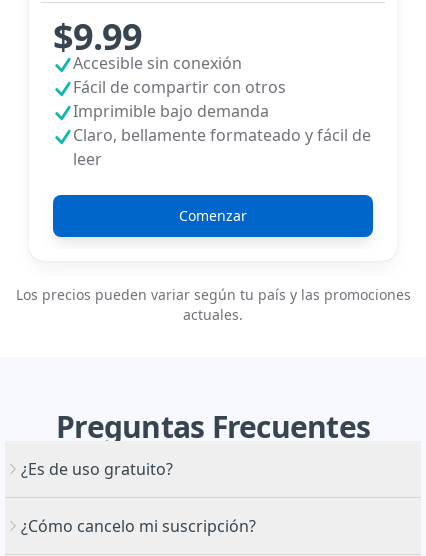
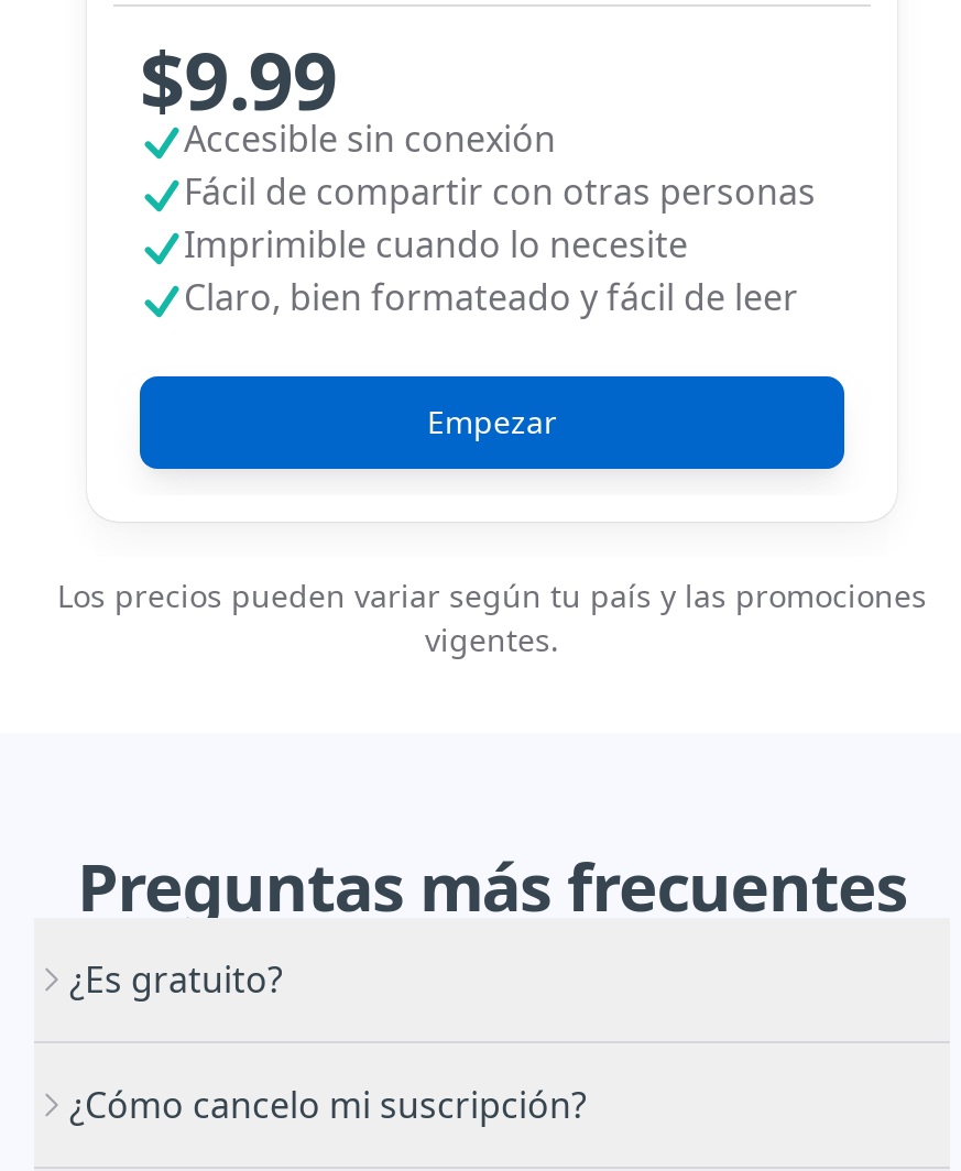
[73,76,371,170] Fácil de compartir con otros | Imprimible bajo demanda | Claro, bellamente formateado y fácil de | leer -> [184,167,816,321] Fácil de compartir con otras personas | Imprimible cuando lo necesite | Claro, bien formateado y fácil de leer
[179,206,247,225] Comenzar -> [427,401,557,442] Empezar
[183,305,243,324] actuales. -> [425,619,559,660] vigentes.
[21,406,370,480] Preguntas Frecuentes | ¿Es de uso gratuito? -> [69,841,907,1004] Preguntas más frecuentes | ¿Es gratuito?

